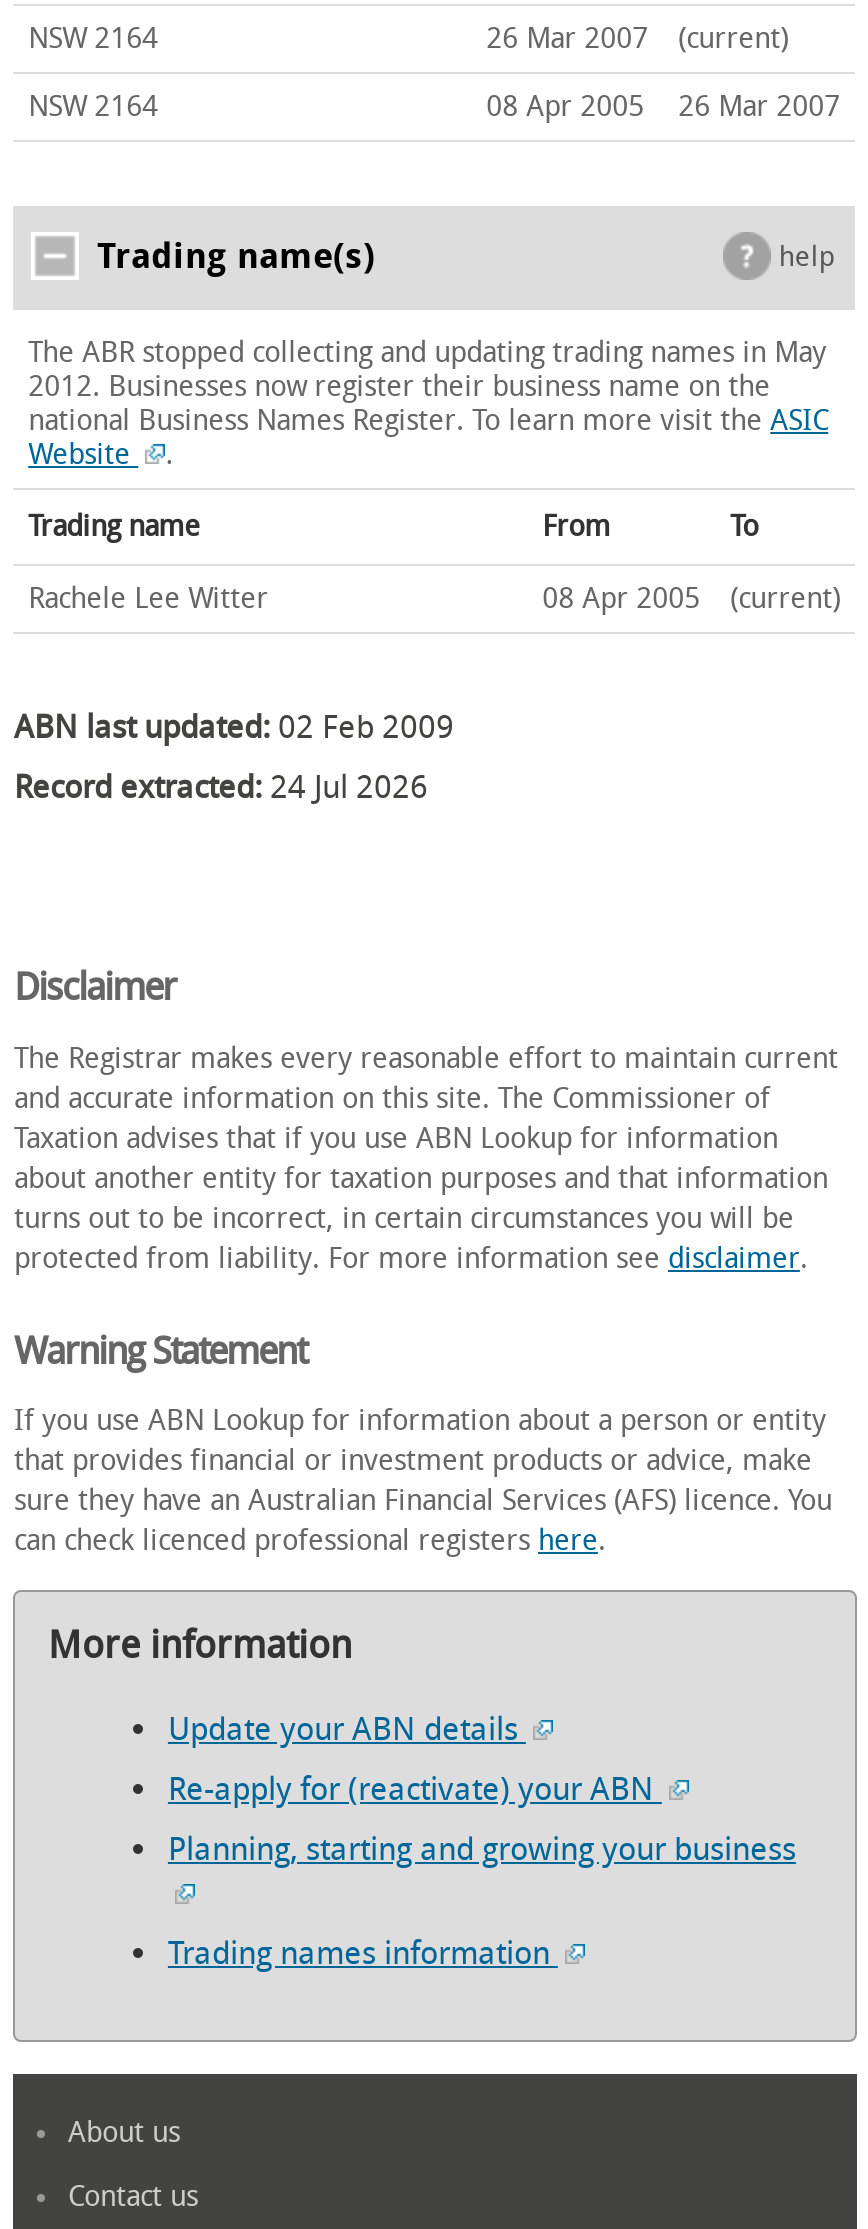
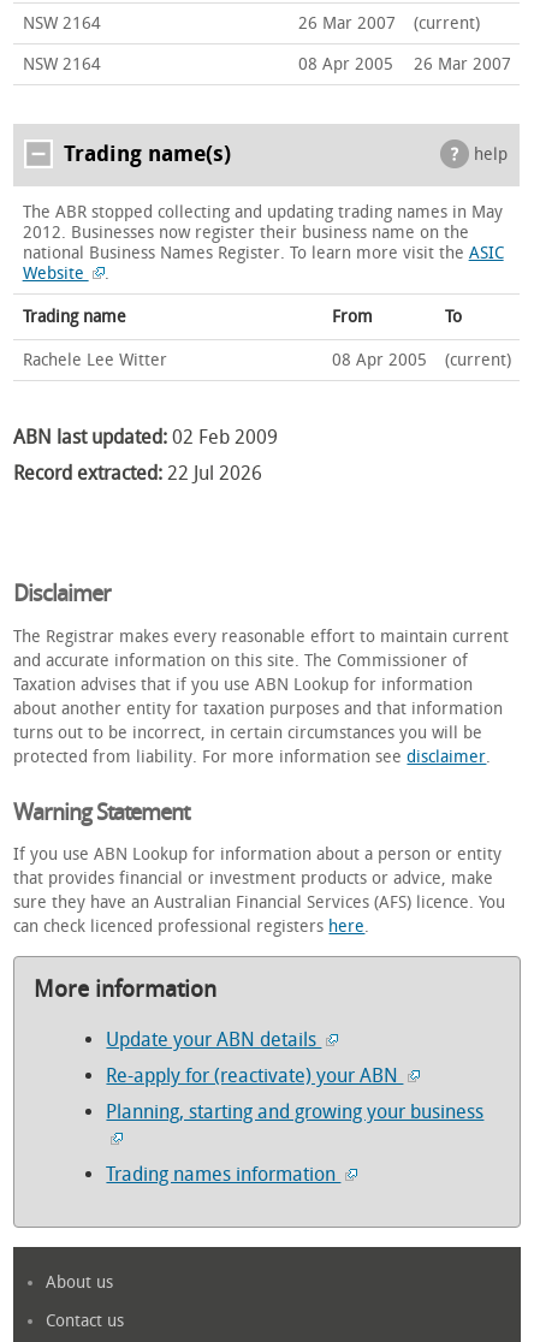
[14,767,428,805] Record extracted: 24 Jul 2026 -> [14,461,263,484] Record extracted: 22 Jul 2026

